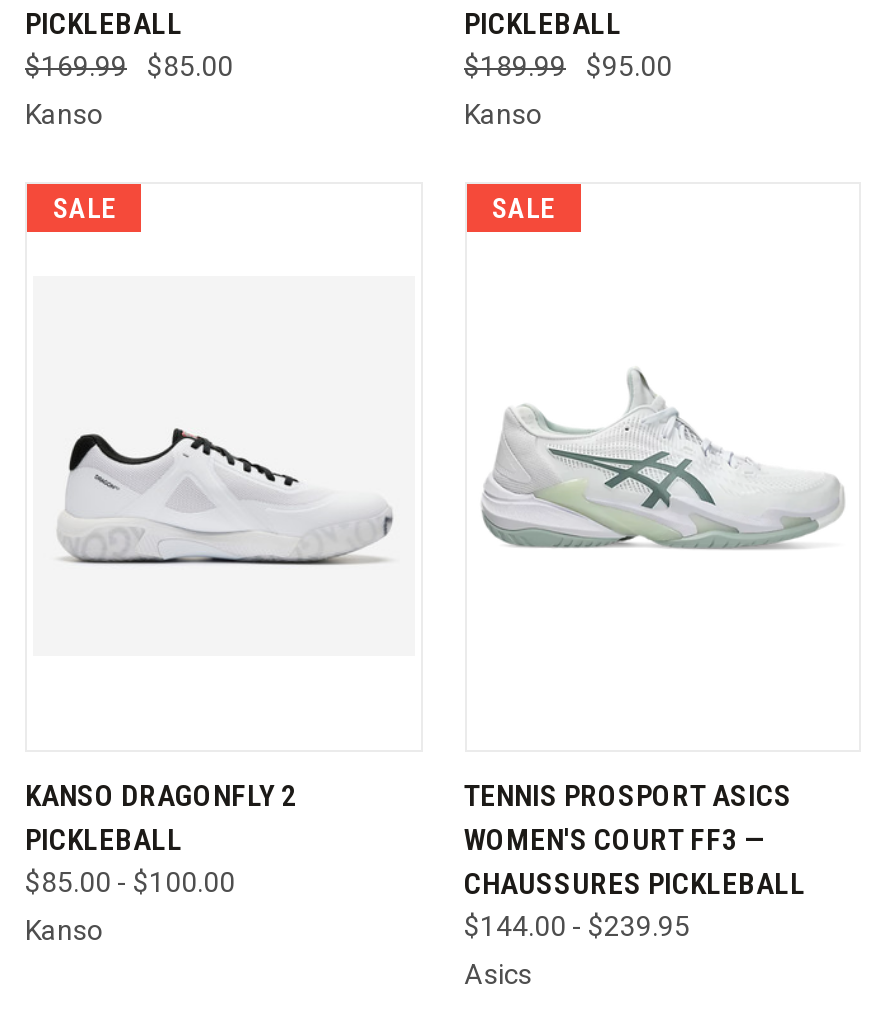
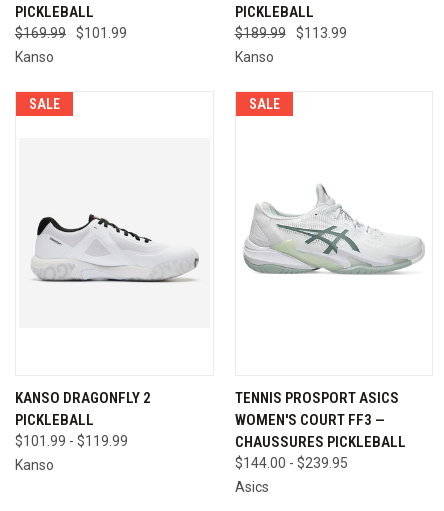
[25,49,233,81] $169.99 $85.00 -> [15,25,127,41] $169.99 $101.99
[464,49,672,81] $189.99 $95.00 -> [234,25,346,41] $189.99 $113.99
[25,865,235,897] $85.00 - $100.00 -> [15,433,128,449] $101.99 - $119.99

